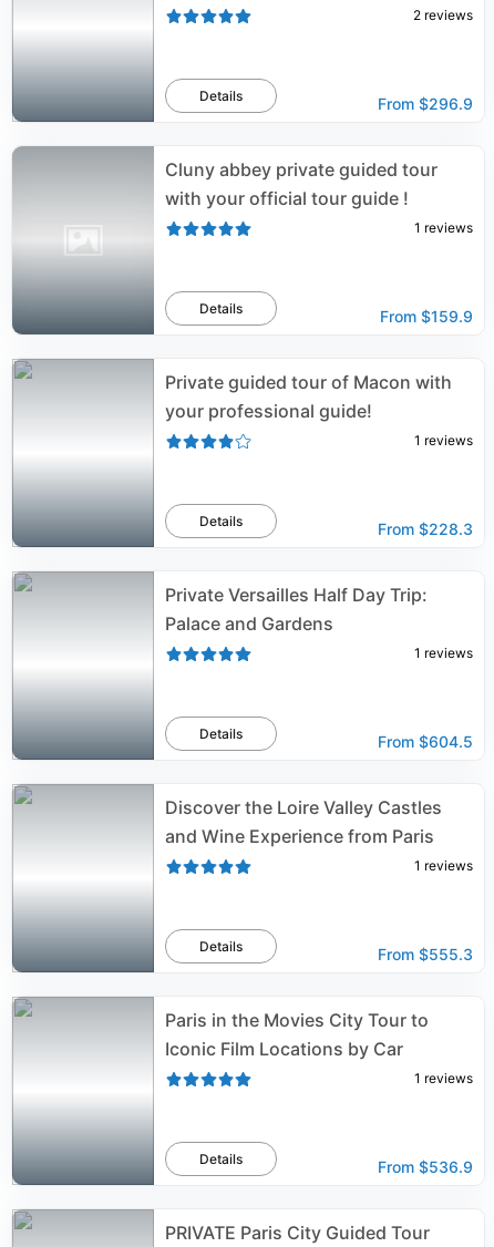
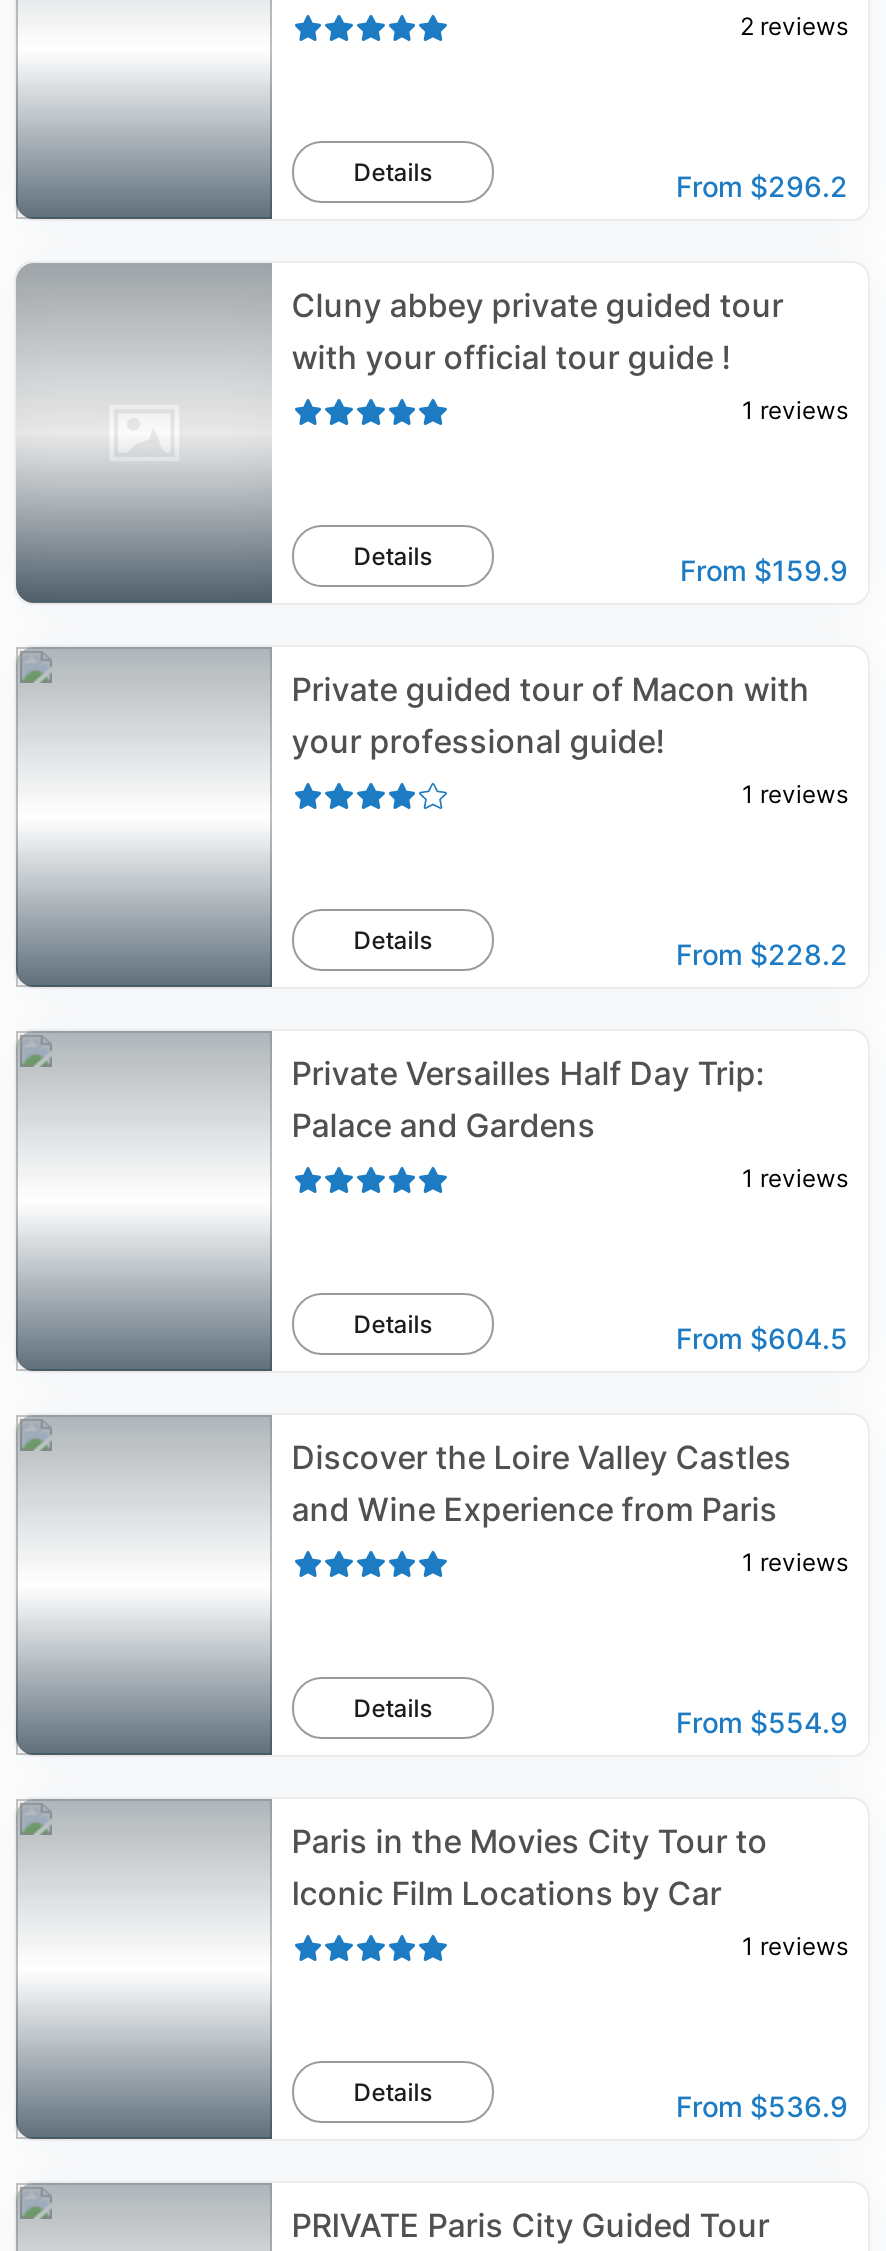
[378,94,473,113] From $296.9 -> [676,169,848,203] From $296.2
[378,519,473,538] From $228.3 -> [676,937,848,971] From $228.2
[378,945,473,963] From $555.3 -> [676,1705,848,1739] From $554.9

